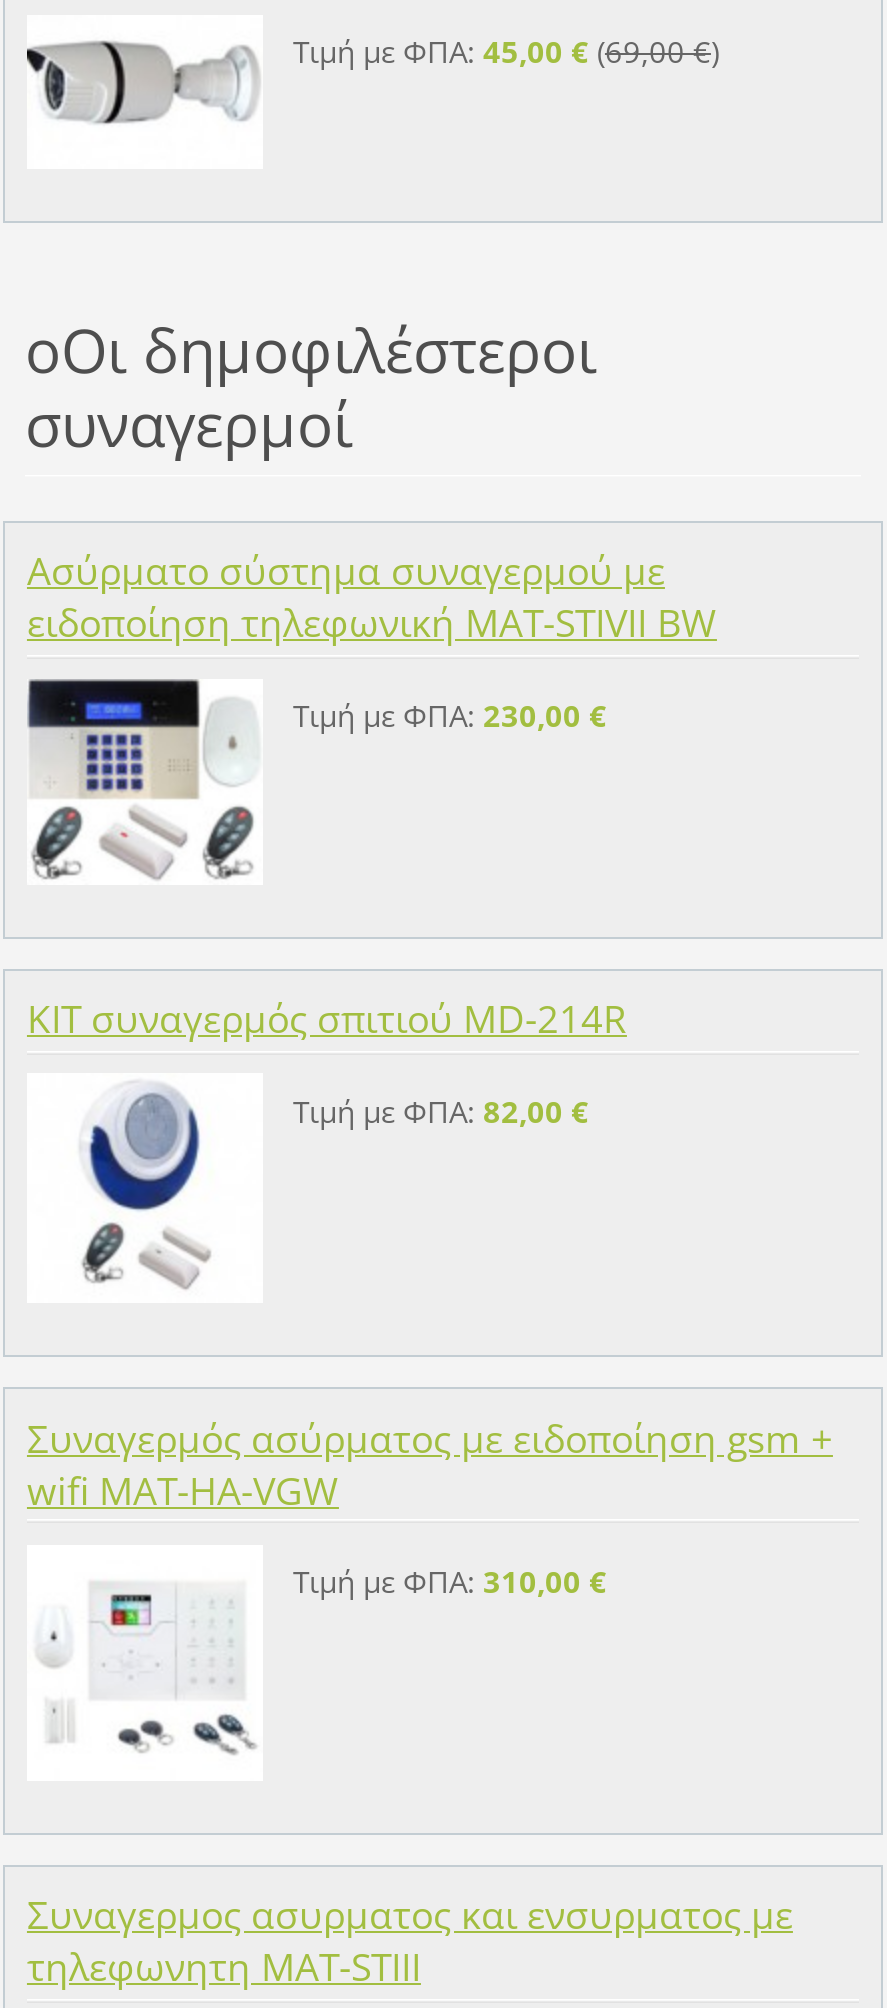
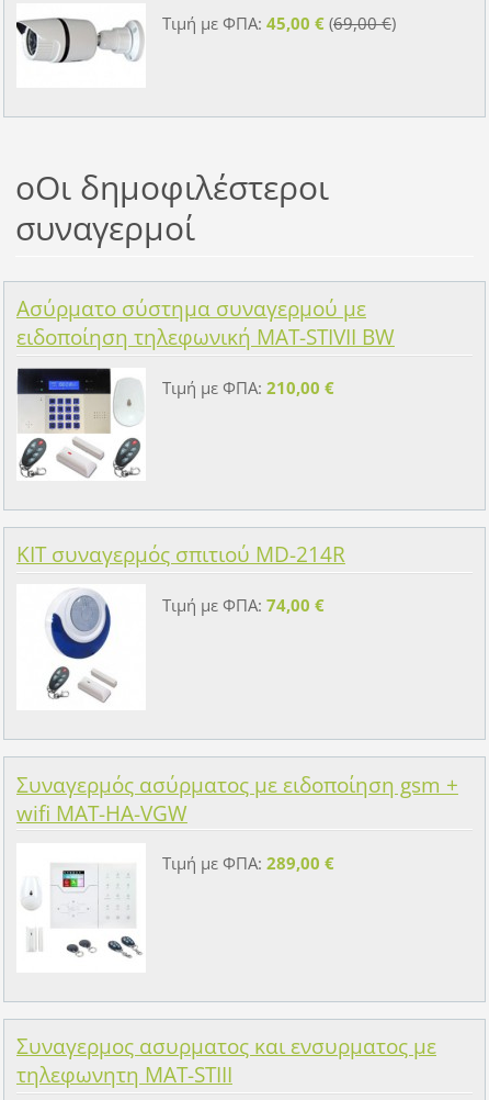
[293,695,607,735] Τιμή με ΦΠΑ: 230,00 € -> [162,377,334,399] Τιμή με ΦΠΑ: 210,00 €
[293,1090,589,1130] Τιμή με ΦΠΑ: 82,00 € -> [162,594,325,616] Τιμή με ΦΠΑ: 74,00 €
[293,1562,607,1602] Τιμή με ΦΠΑ: 310,00 € -> [162,852,334,874] Τιμή με ΦΠΑ: 289,00 €

